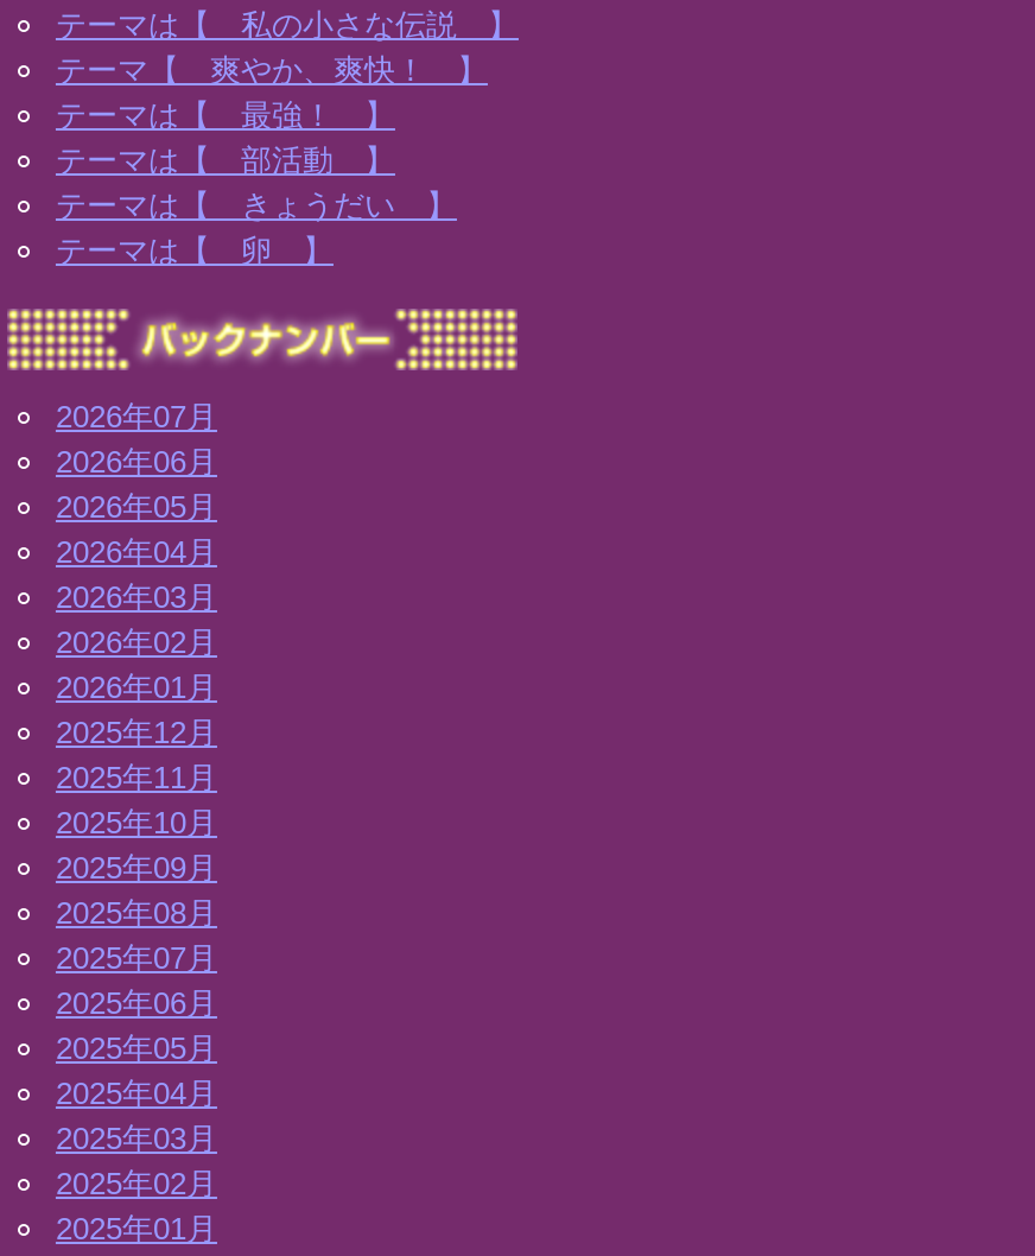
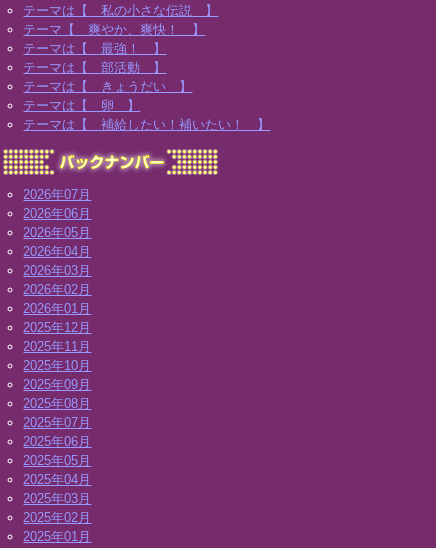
none -> [23,117,270,132] テーマは【 補給したい！補いたい！ 】

